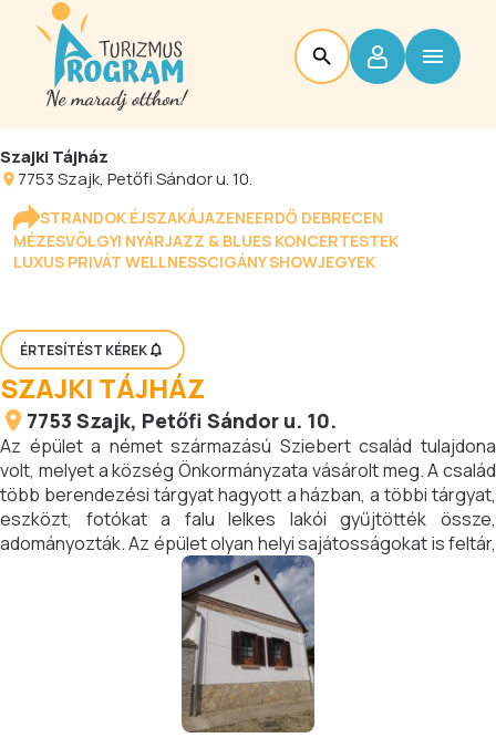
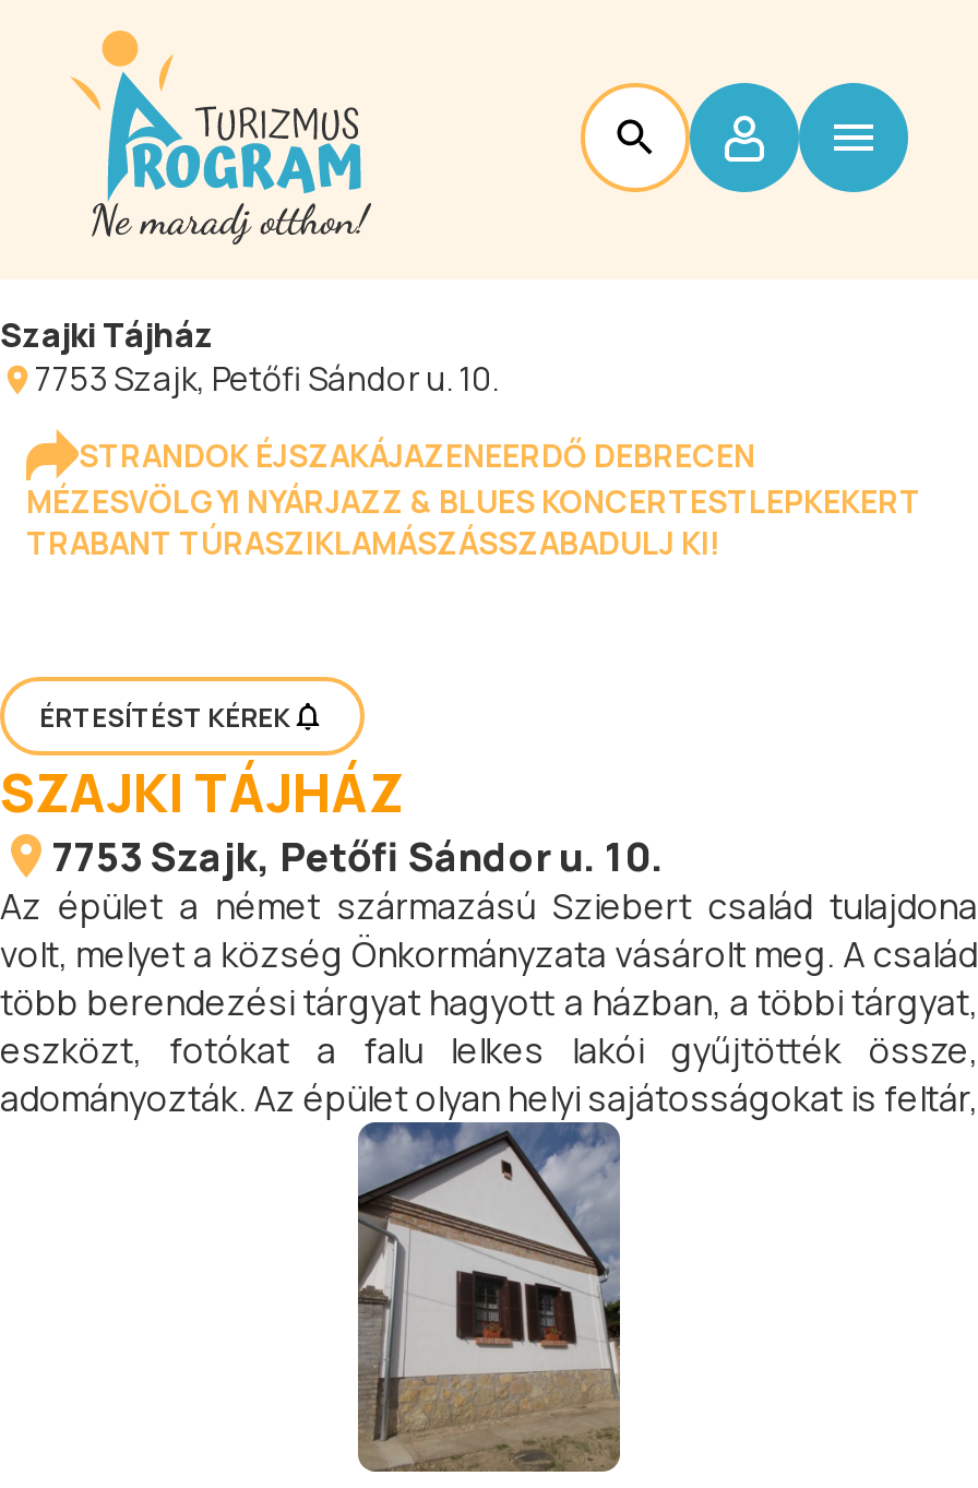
[13,230,399,272] MÉZESVÖLGYI NYÁRJAZZ & BLUES KONCERTESTEK | LUXUS PRIVÁT WELLNESSCIGÁNY SHOWJEGYEK -> [26,480,921,563] MÉZESVÖLGYI NYÁRJAZZ & BLUES KONCERTESTLEPKEKERT | TRABANT TÚRASZIKLAMÁSZÁSSZABADULJ KI!

